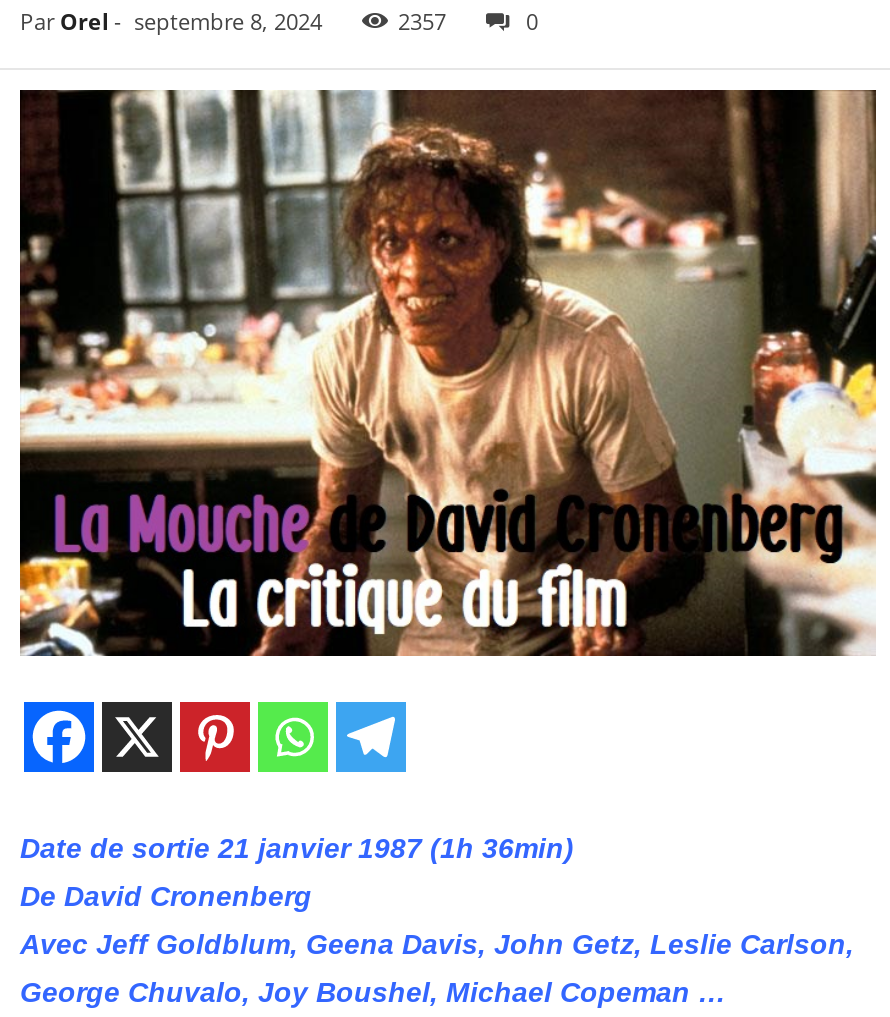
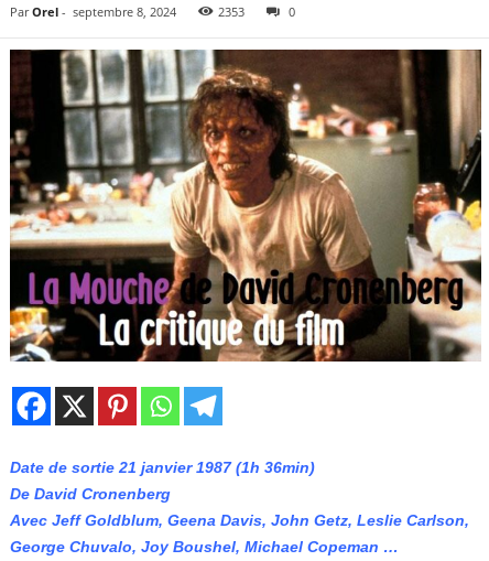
[398,6,446,36] 2357 -> [218,3,244,20] 2353

